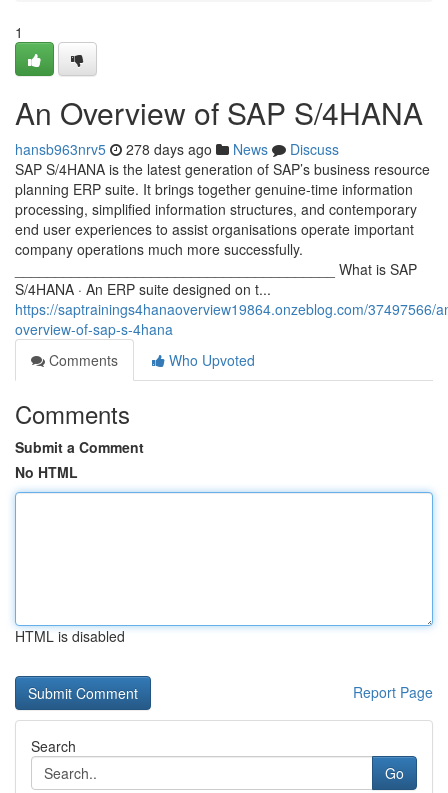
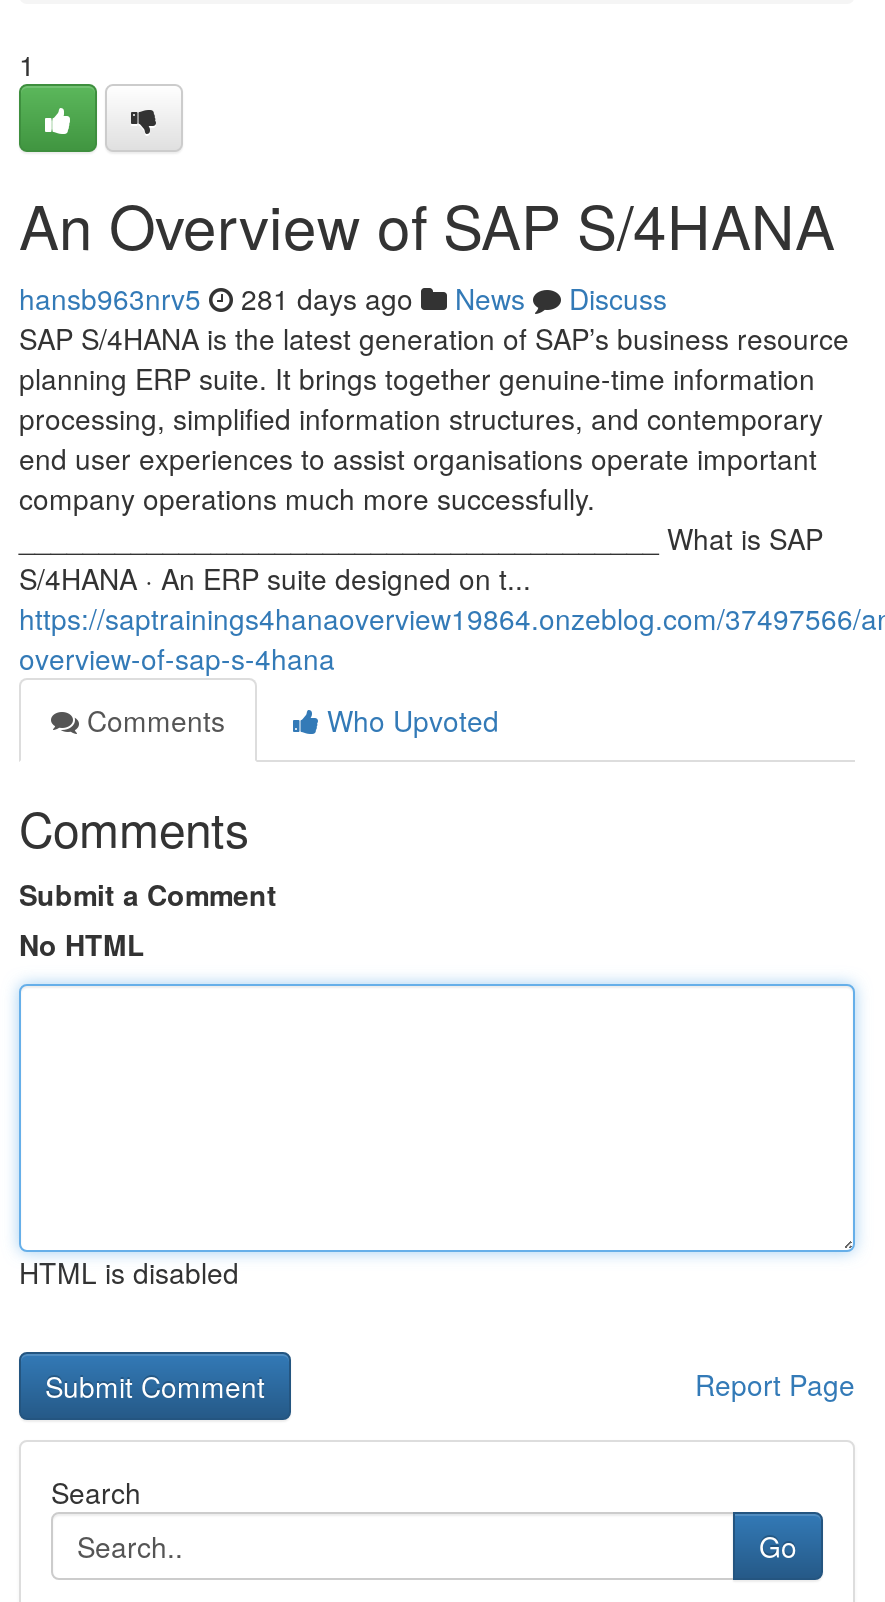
[15,139,339,159] hansb963nrv5 278 days ago News Discuss -> [19,278,667,318] hansb963nrv5 281 days ago News Discuss

